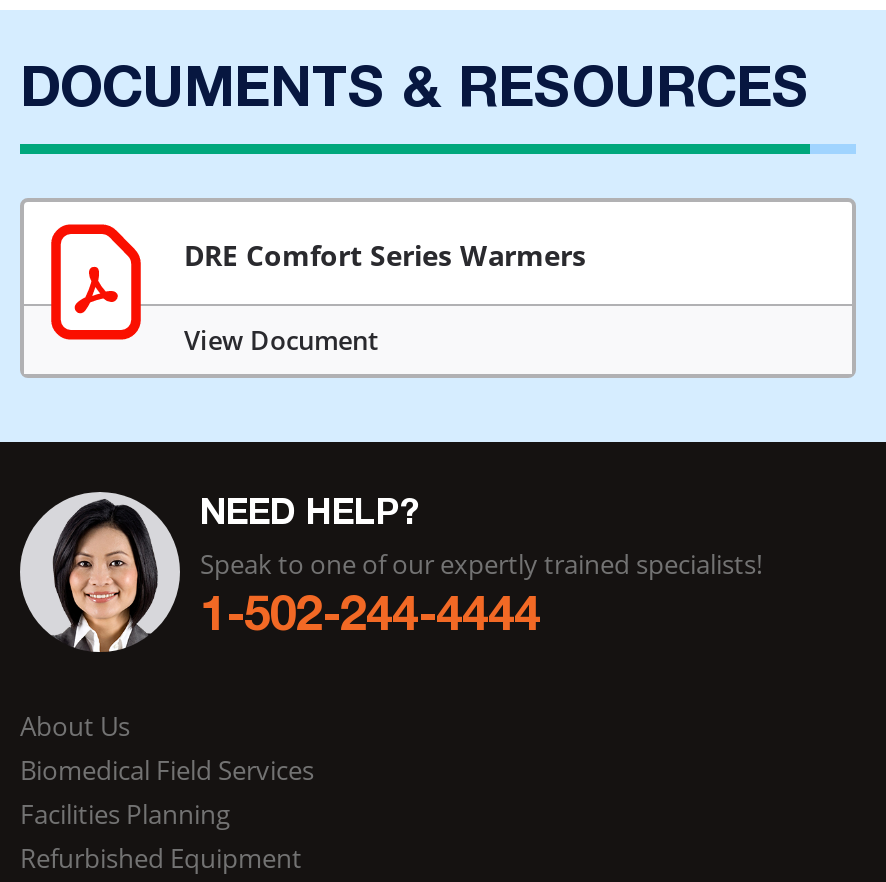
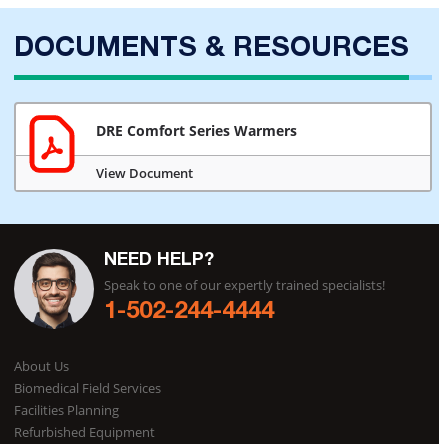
[50,500,160,654] [image] -> [31,253,83,329] [image]

